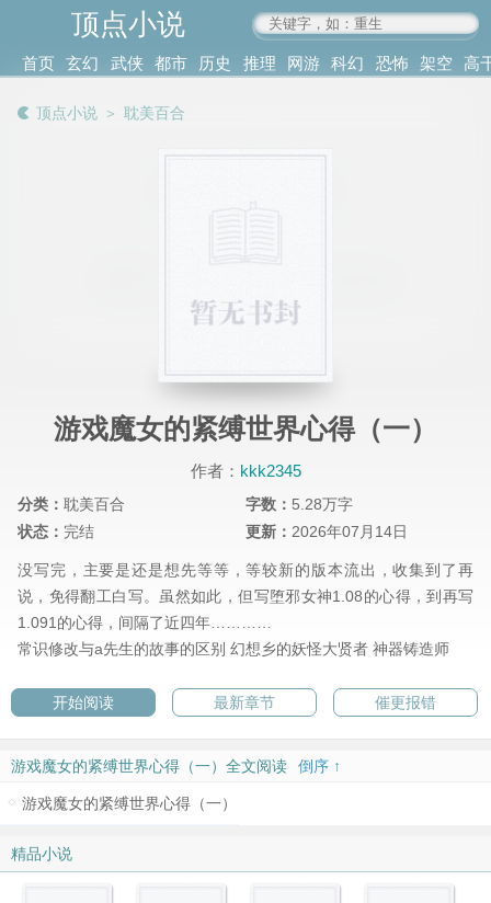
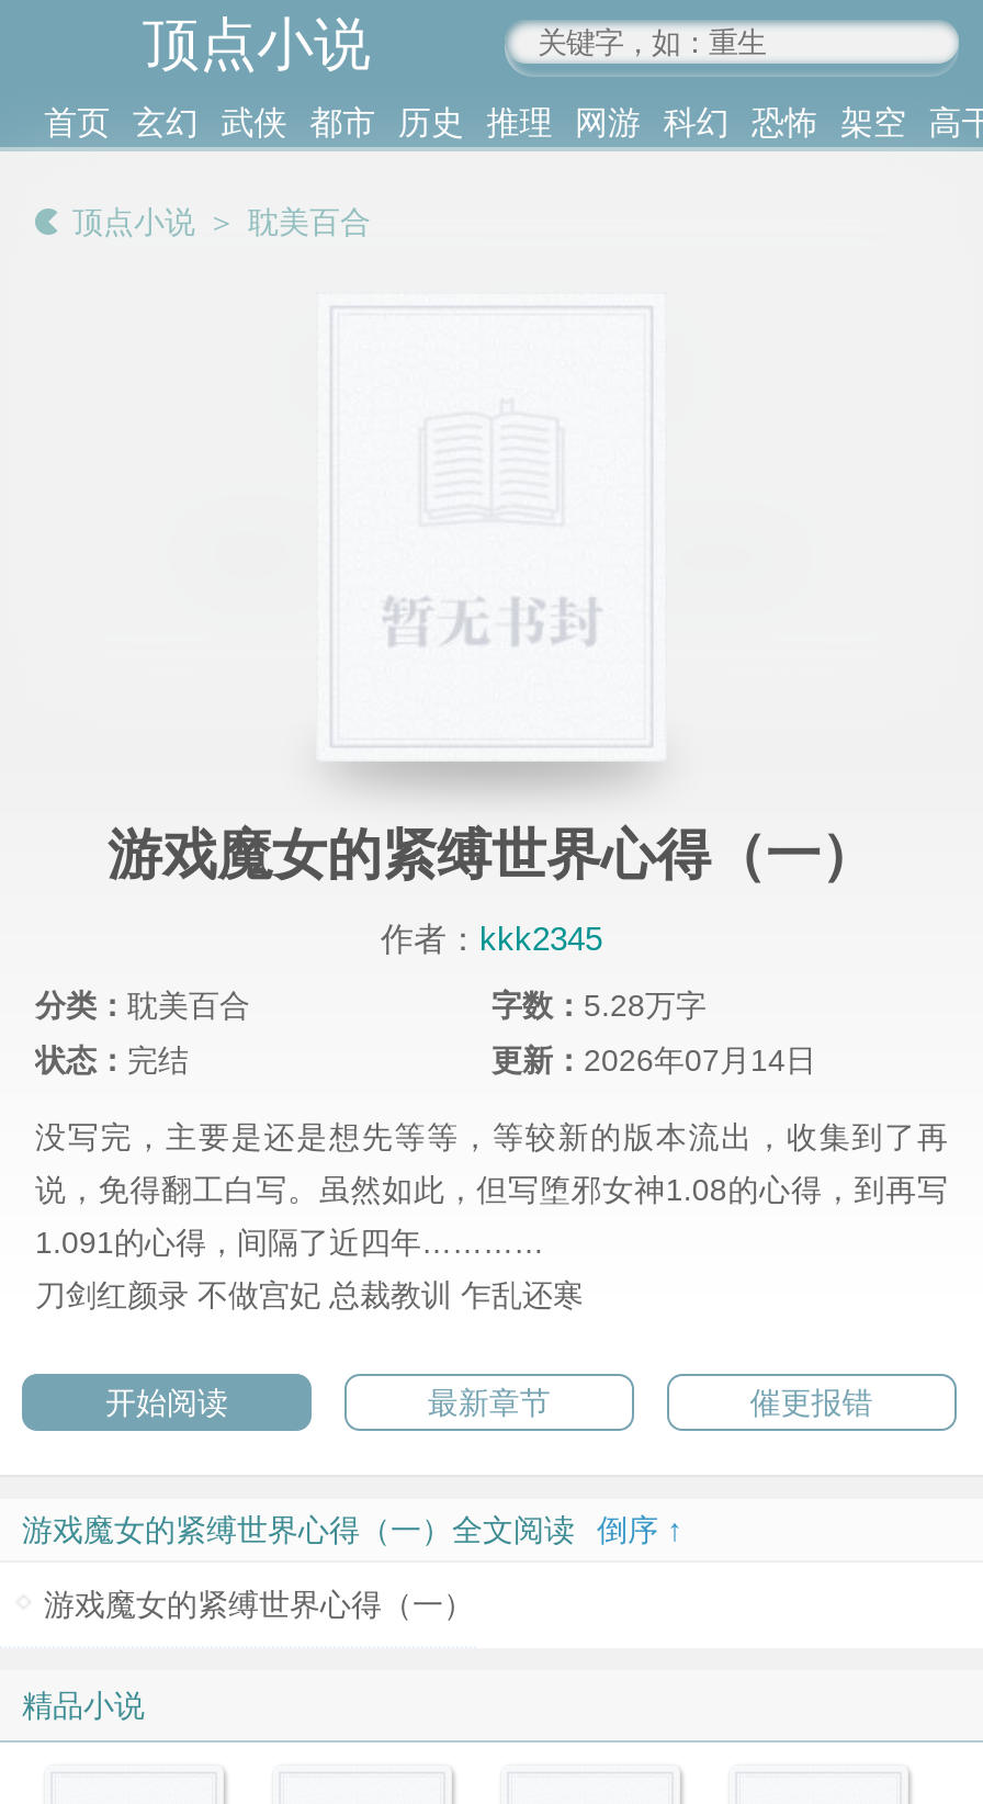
[18,641,449,658] 常识修改与a先生的故事的区别 幻想乡的妖怪大贤者 神器铸造师 -> [35,1278,584,1313] 刀剑红颜录 不做宫妃 总裁教训 乍乱还寒

